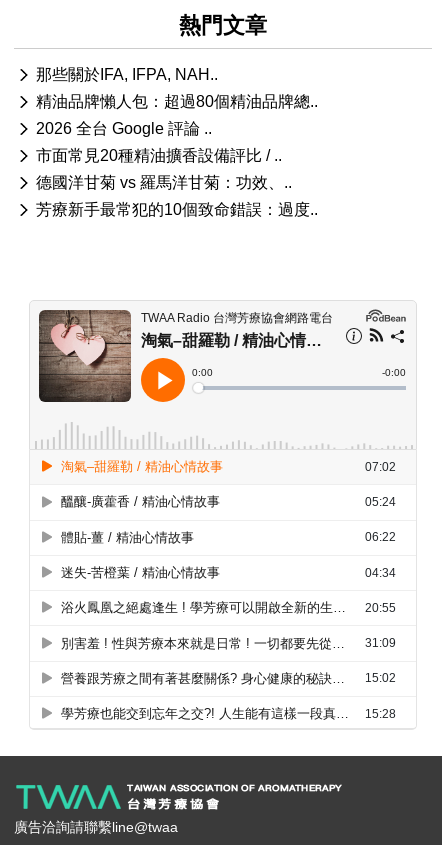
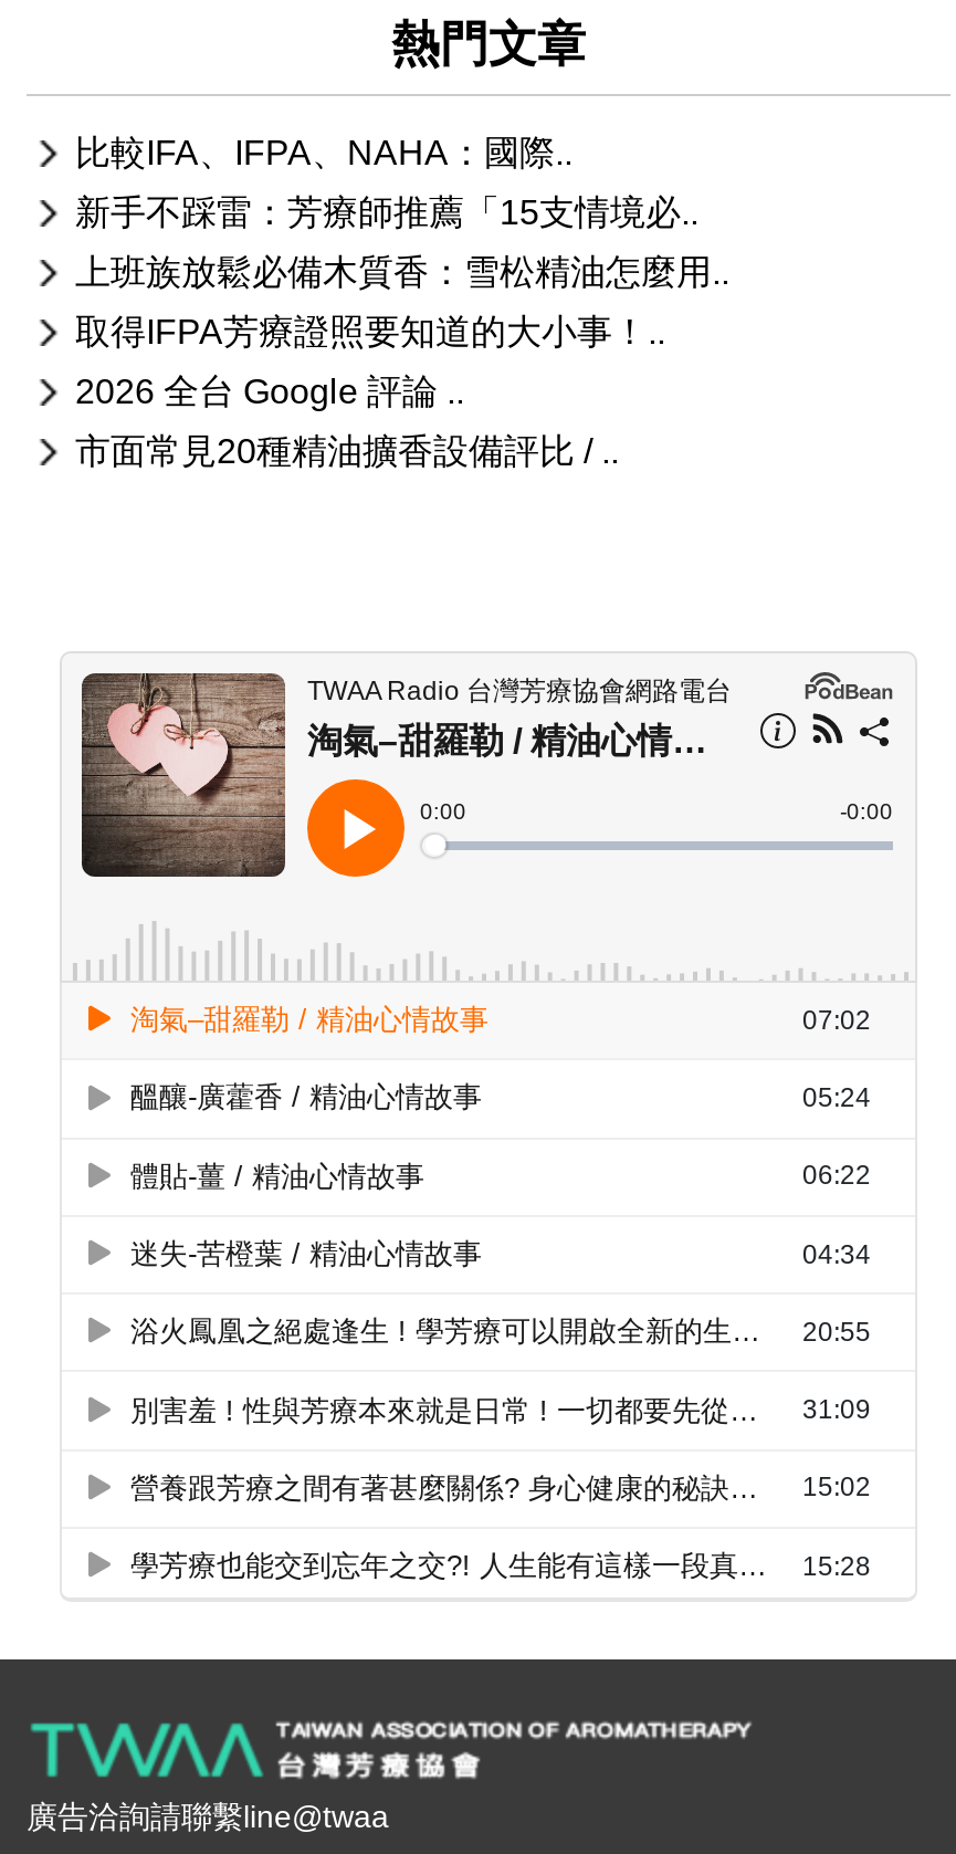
[36,66,318,110] 那些關於IFA, IFPA, NAH.. | 精油品牌懶人包：超過80個精油品牌總.. -> [75,134,729,350] 比較IFA、IFPA、NAHA：國際.. | 新手不踩雷：芳療師推薦「15支情境必.. | 上班族放鬆必備木質香：雪松精油怎麼用.. | 取得IFPA芳療證照要知道的大小事！..
moved [36,120,282,164] -> [75,373,619,470]: 2026 全台 Google 評論 .. | 市面常見20種精油擴香設備評比 / ..
[36,174,318,218] 德國洋甘菊 vs 羅馬洋甘菊：功效、.. | 芳療新手最常犯的10個致命錯誤：過度.. -> none

